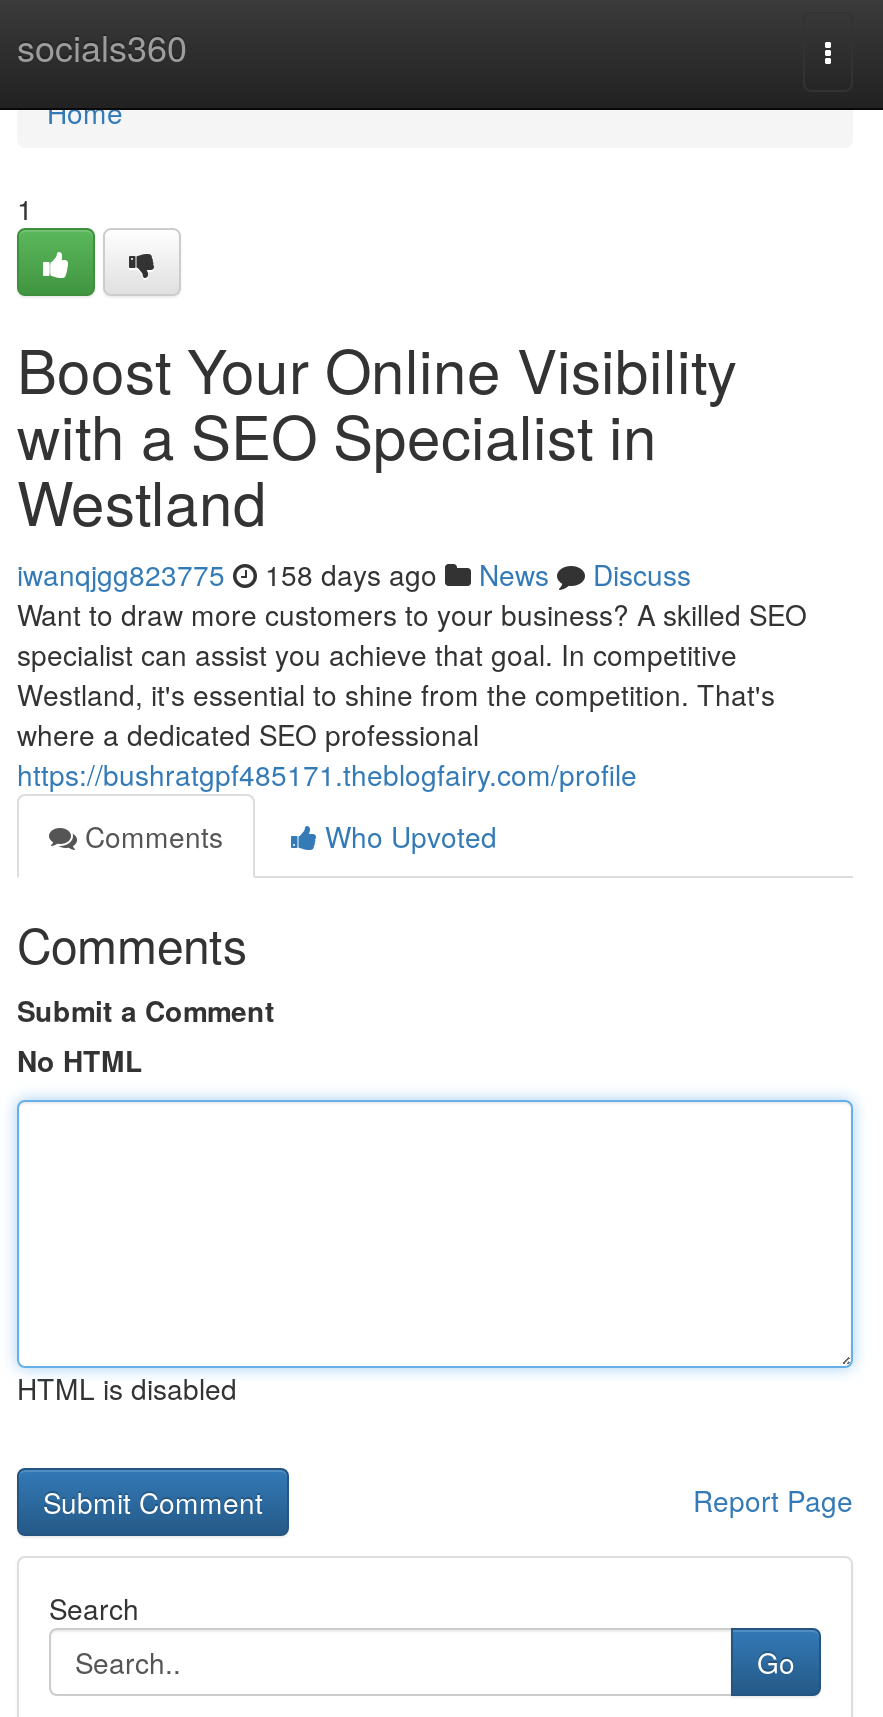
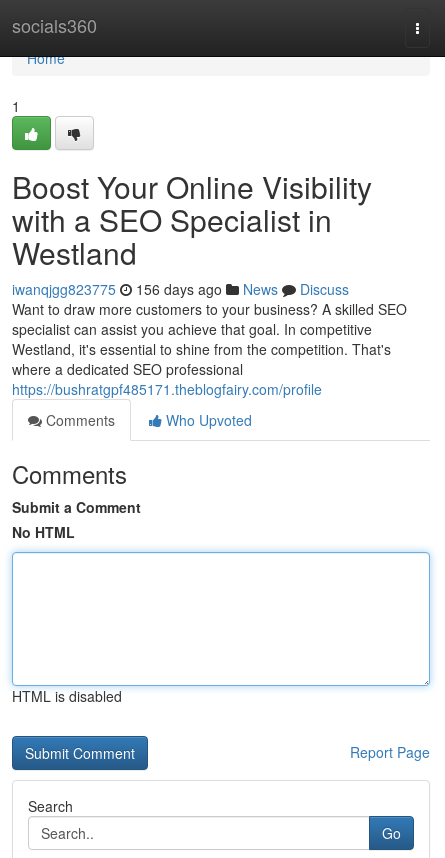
[17,554,691,594] iwanqjgg823775 158 days ago News Discuss -> [12,279,349,299] iwanqjgg823775 156 days ago News Discuss

